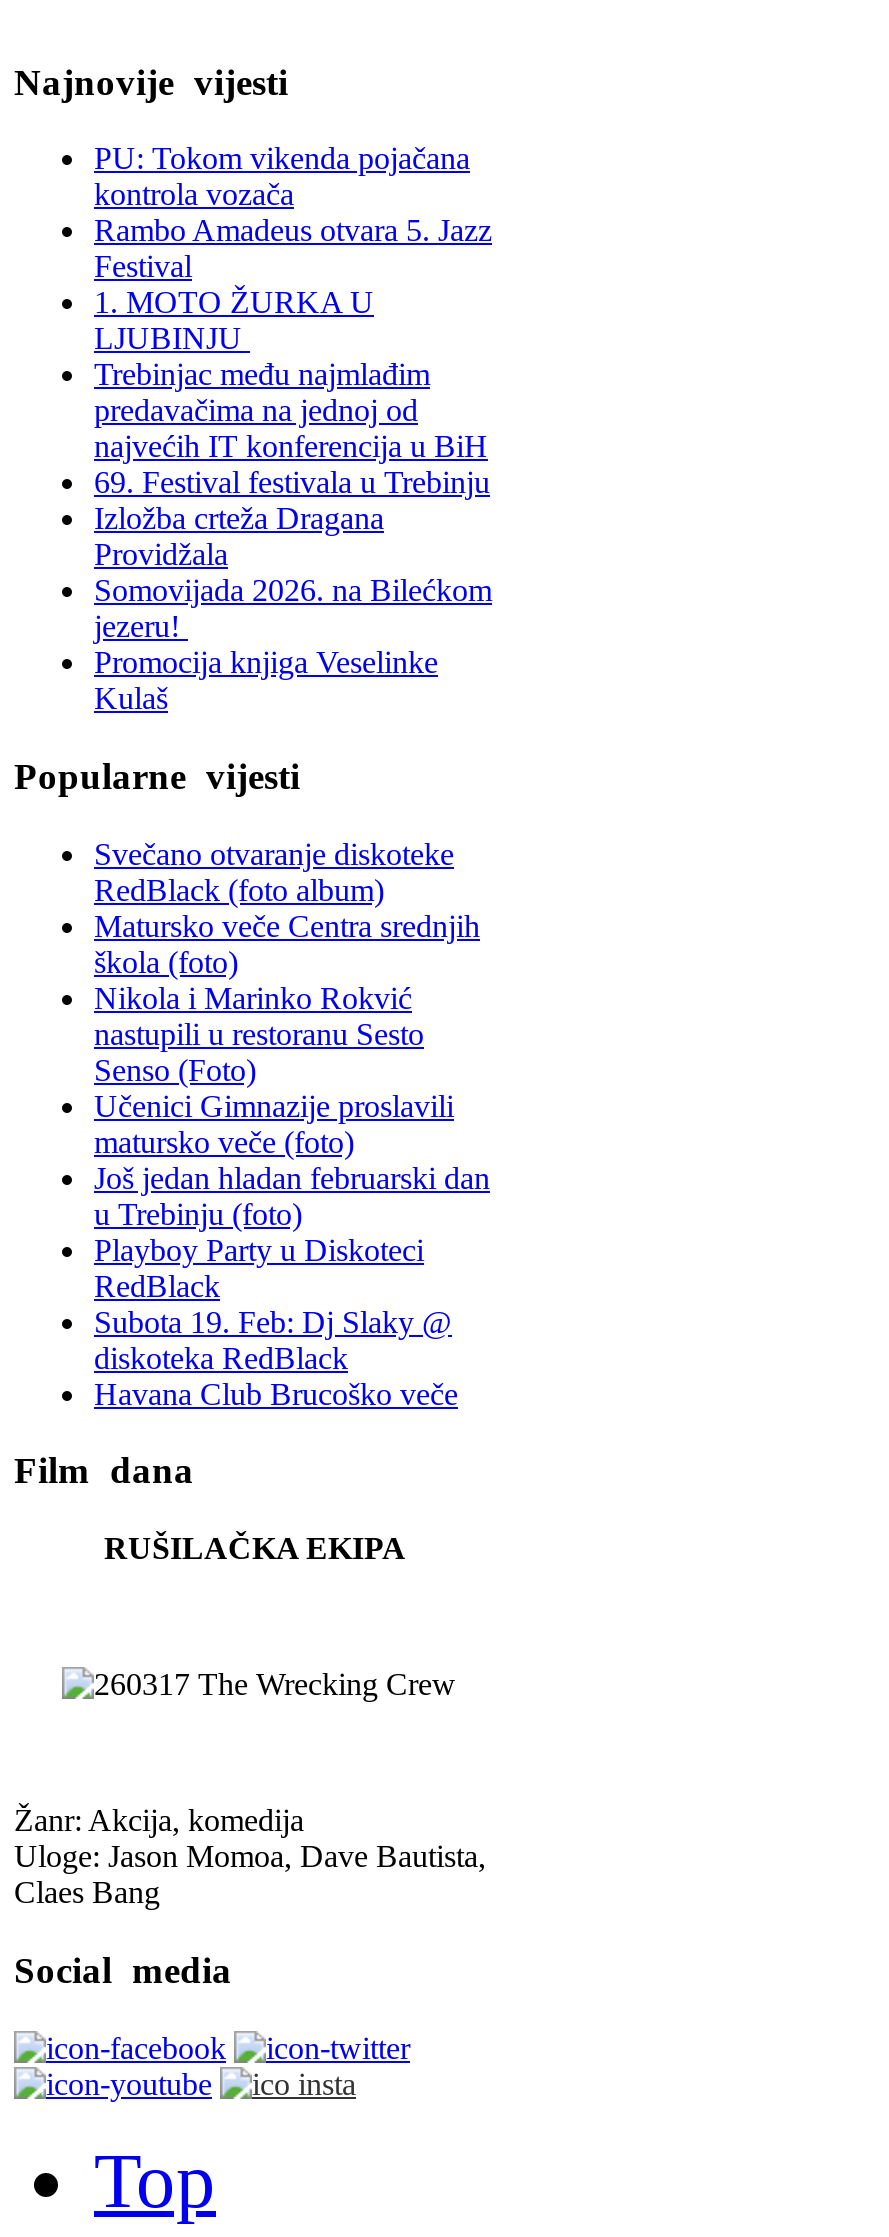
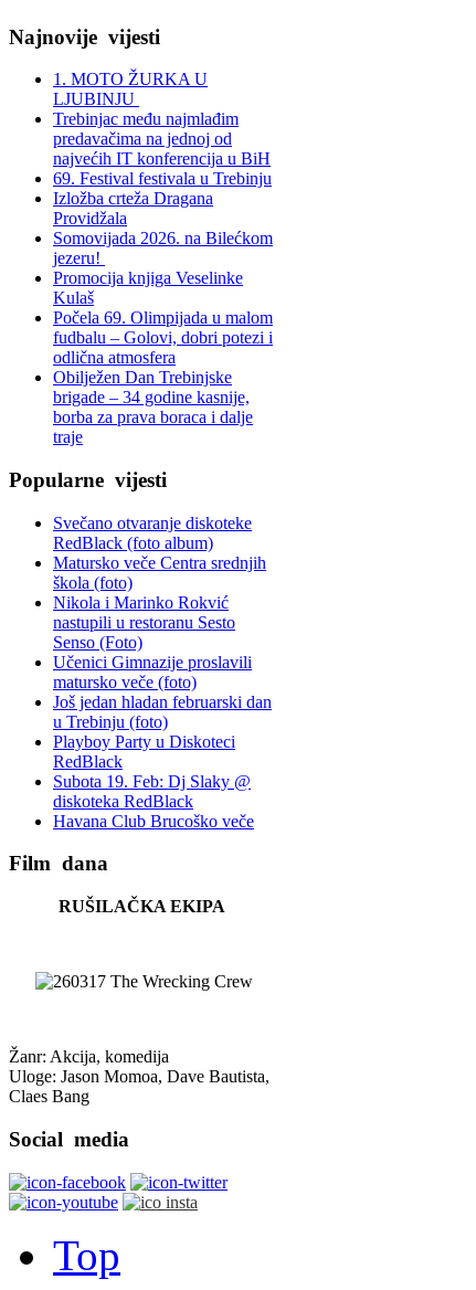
[94,142,492,284] PU: Tokom vikenda pojačana | kontrola vozača | Rambo Amadeus otvara 5. Jazz | Festival -> none
moved [94,286,492,716] -> [53,70,273,307]: 1. MOTO ŽURKA U | LJUBINJU | Trebinjac među najmlađim | ... | Promocija knjiga Veselinke | Kulaš
none -> [53,308,273,447] Počela 69. Olimpijada u malom | fudbalu – Golovi, dobri potezi i | odlična atmosfera | Obilježen Dan Trebinjske | brigade – 34 godine kasnije, | borba za prava boraca i dalje | traje

